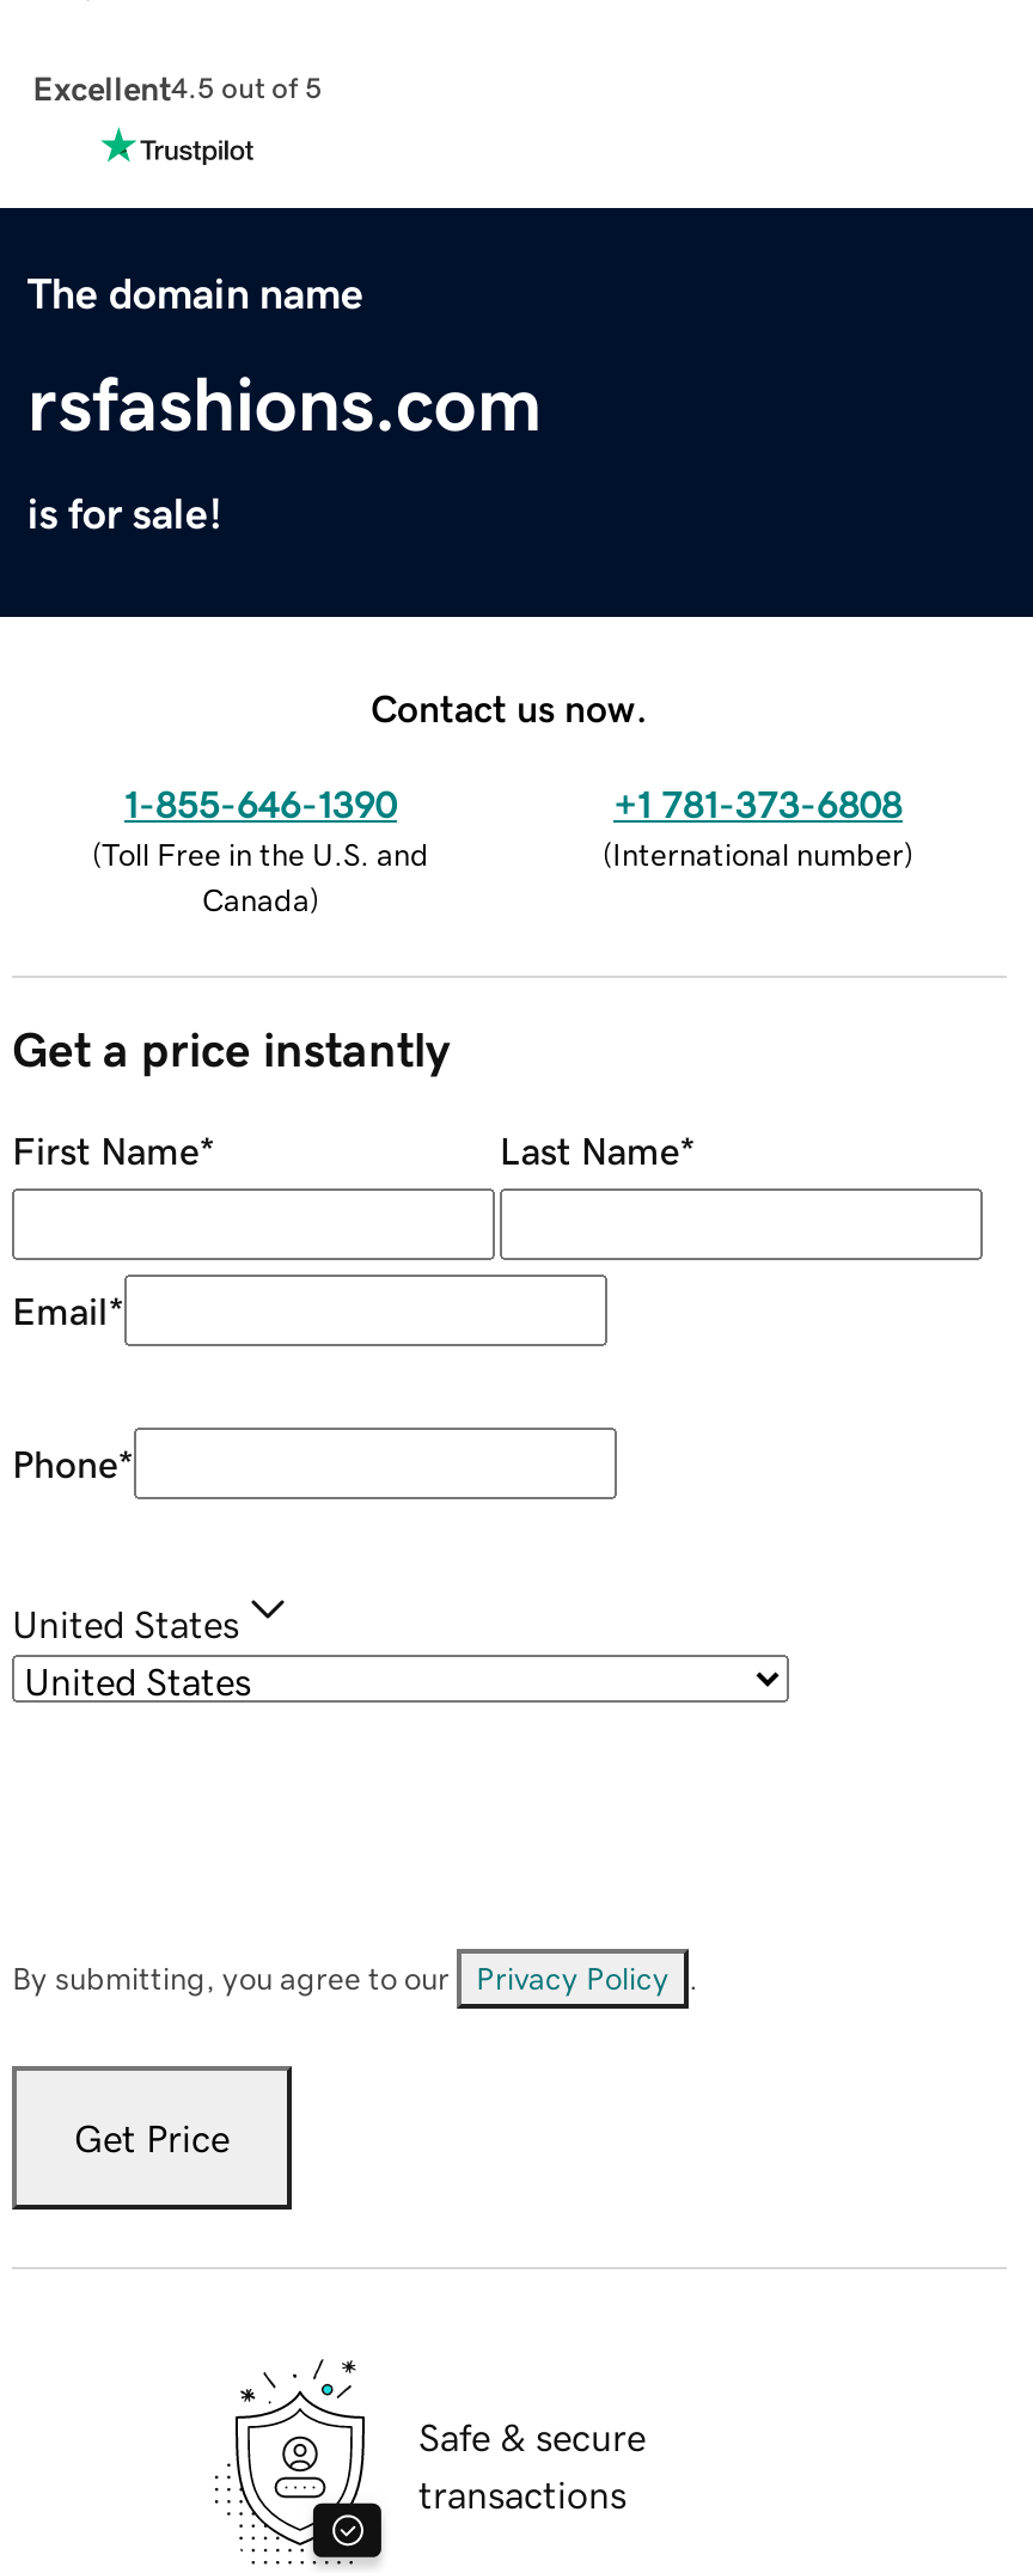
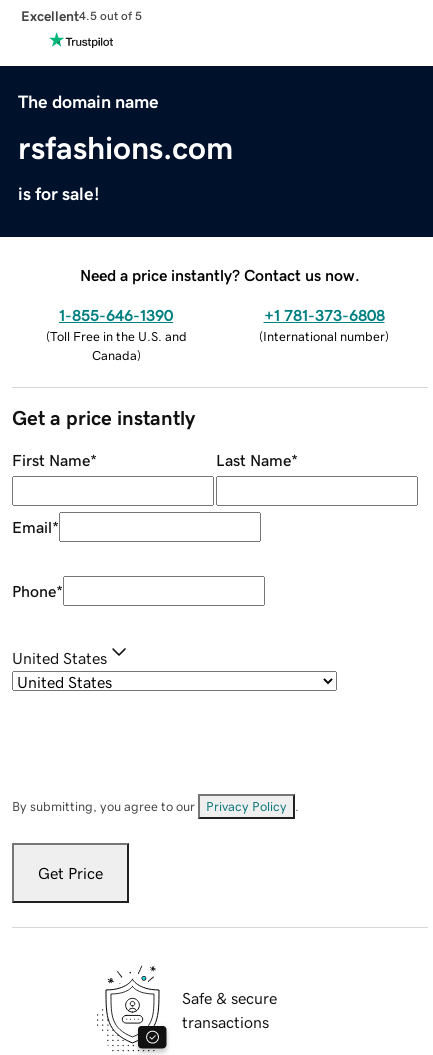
[371,688,648,726] Contact us now. -> [80,267,360,283] Need a price instantly? Contact us now.

